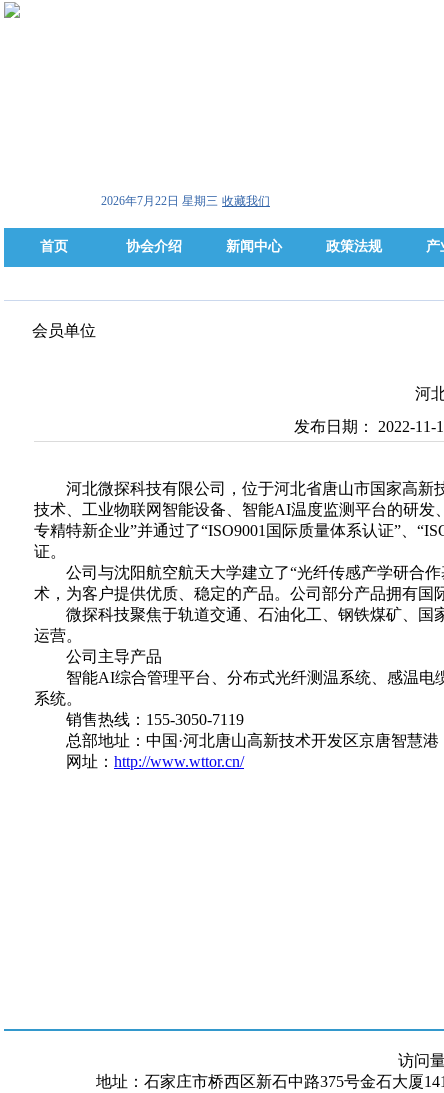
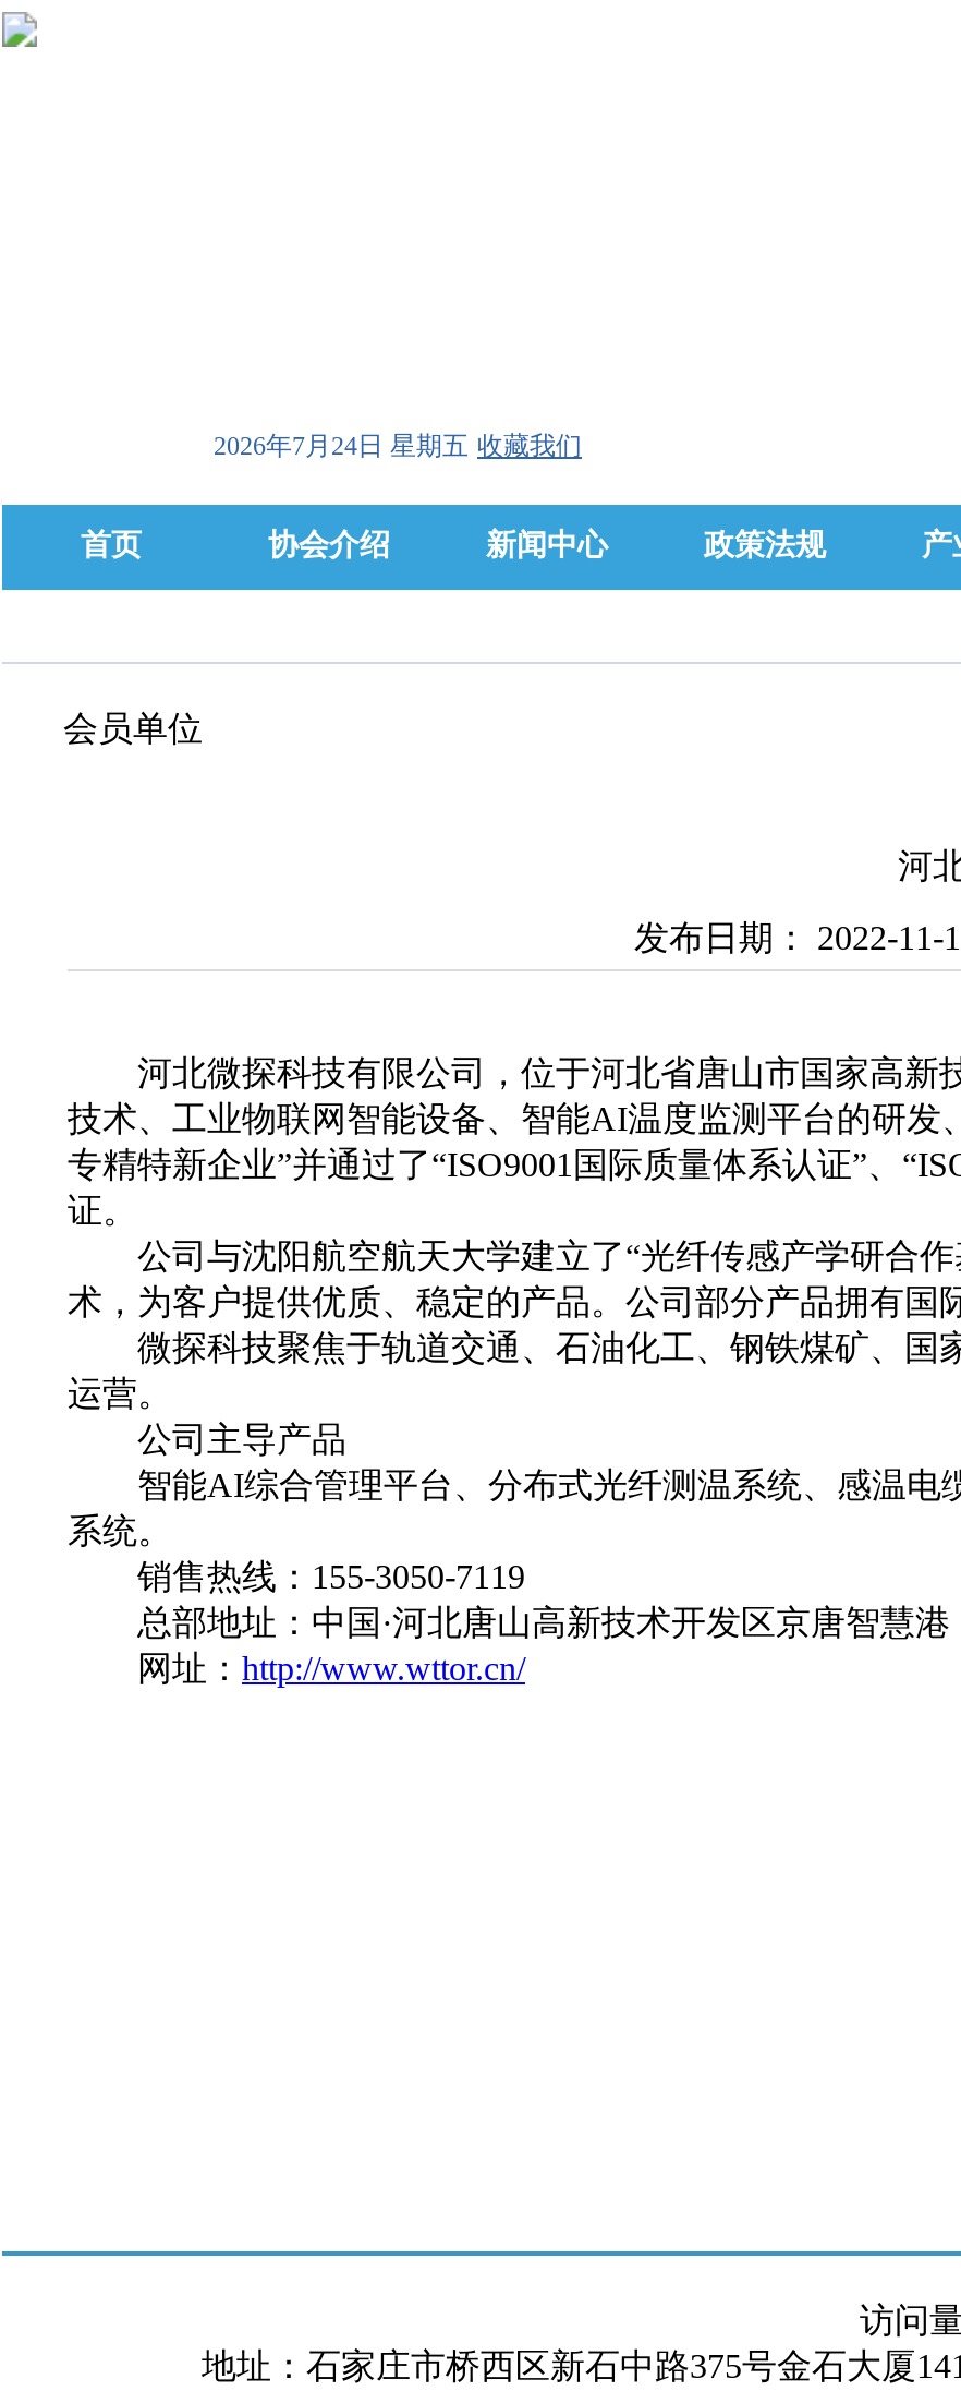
[101,194,270,208] 2026年7月22日 星期三 收藏我们 -> [214,431,582,461] 2026年7月24日 星期五 收藏我们

